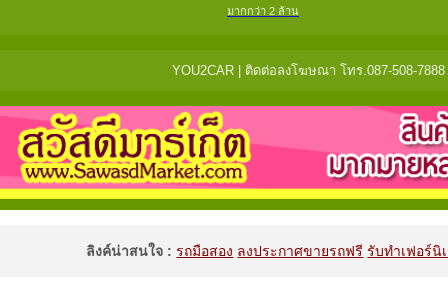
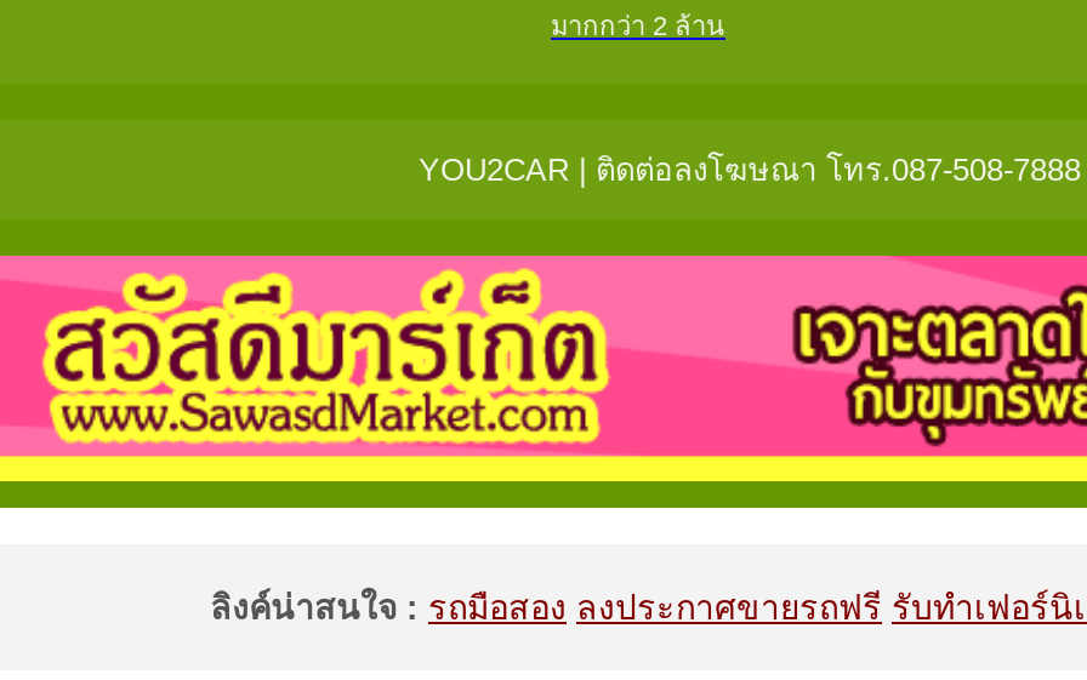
[326,110,445,184] [image] -> [791,268,1080,447] [image]

